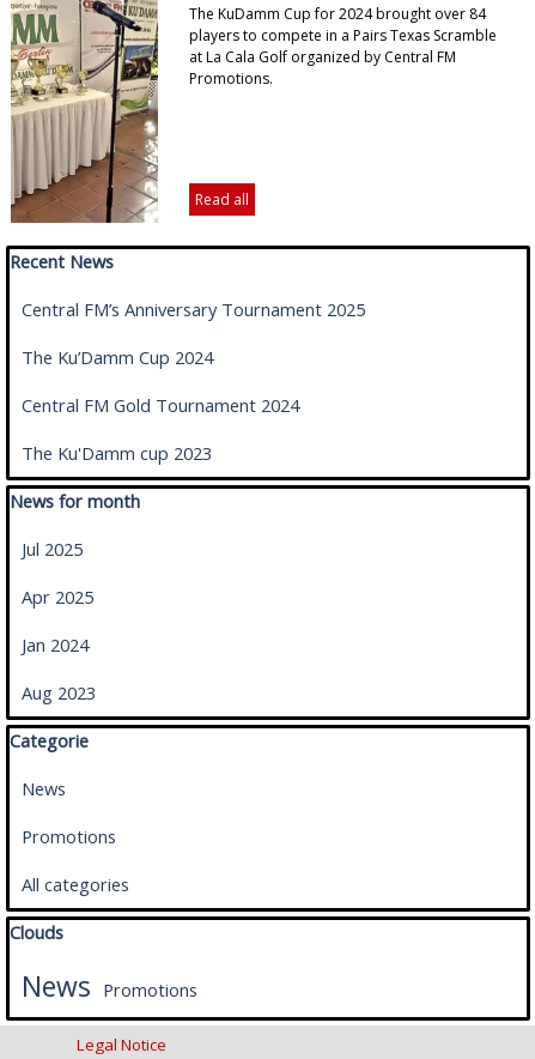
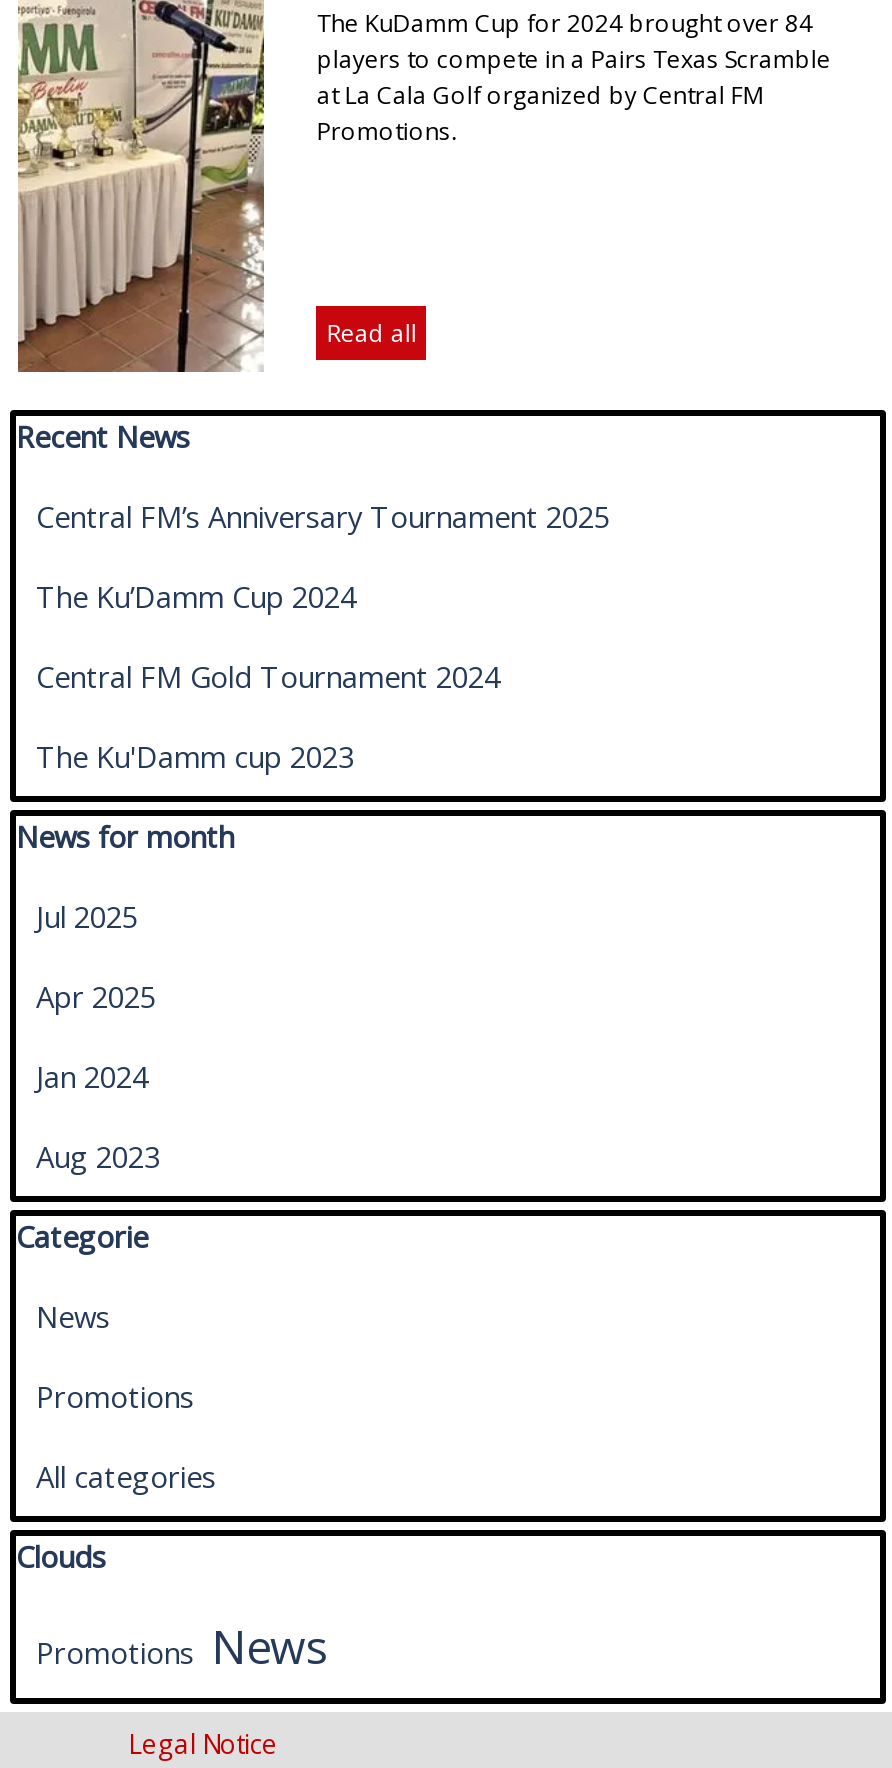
[22,968,197,1005] News Promotions -> [36,1616,328,1678] Promotions News

